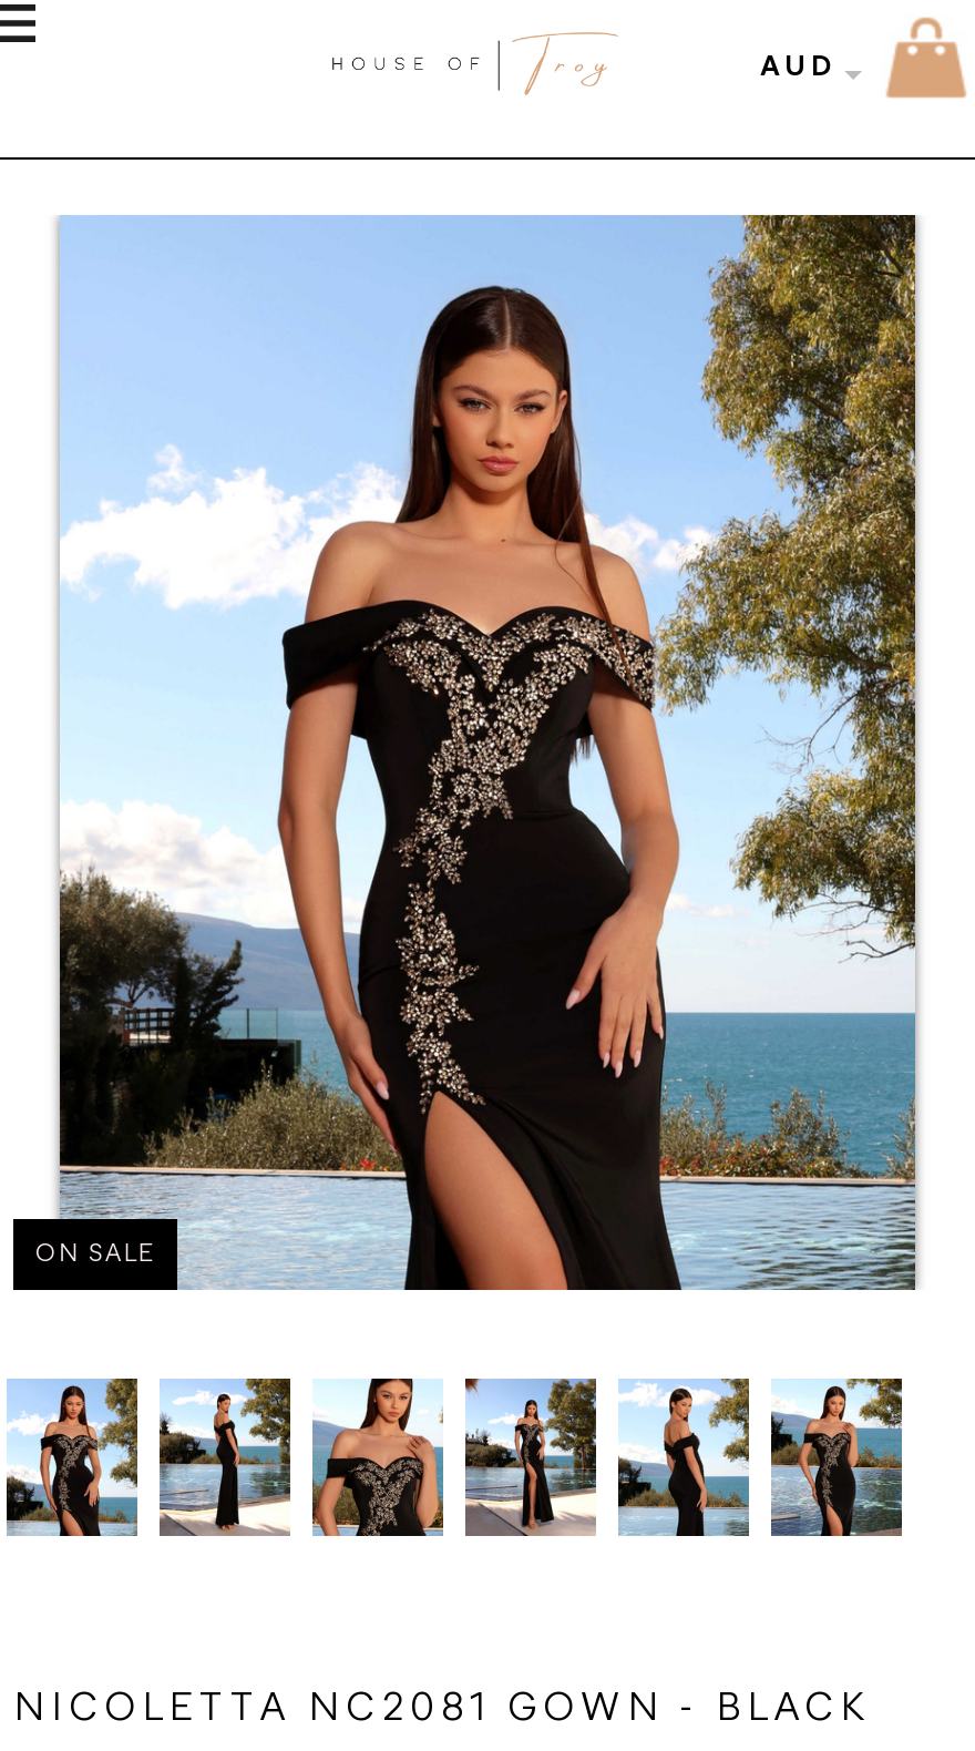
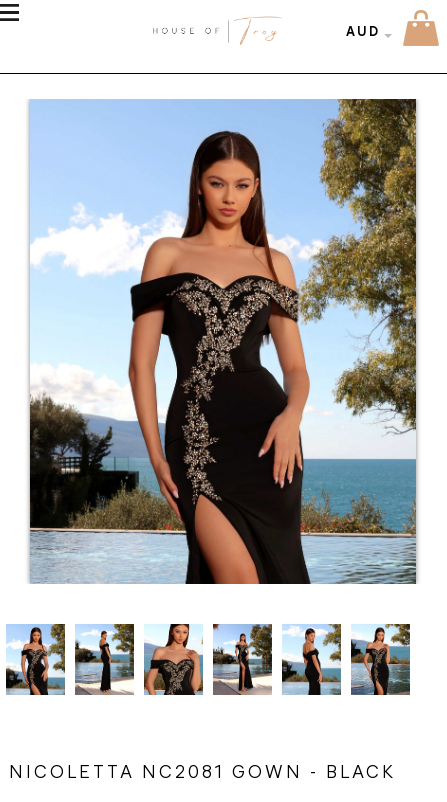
[35,1241,155,1268] ON SALE -> none

